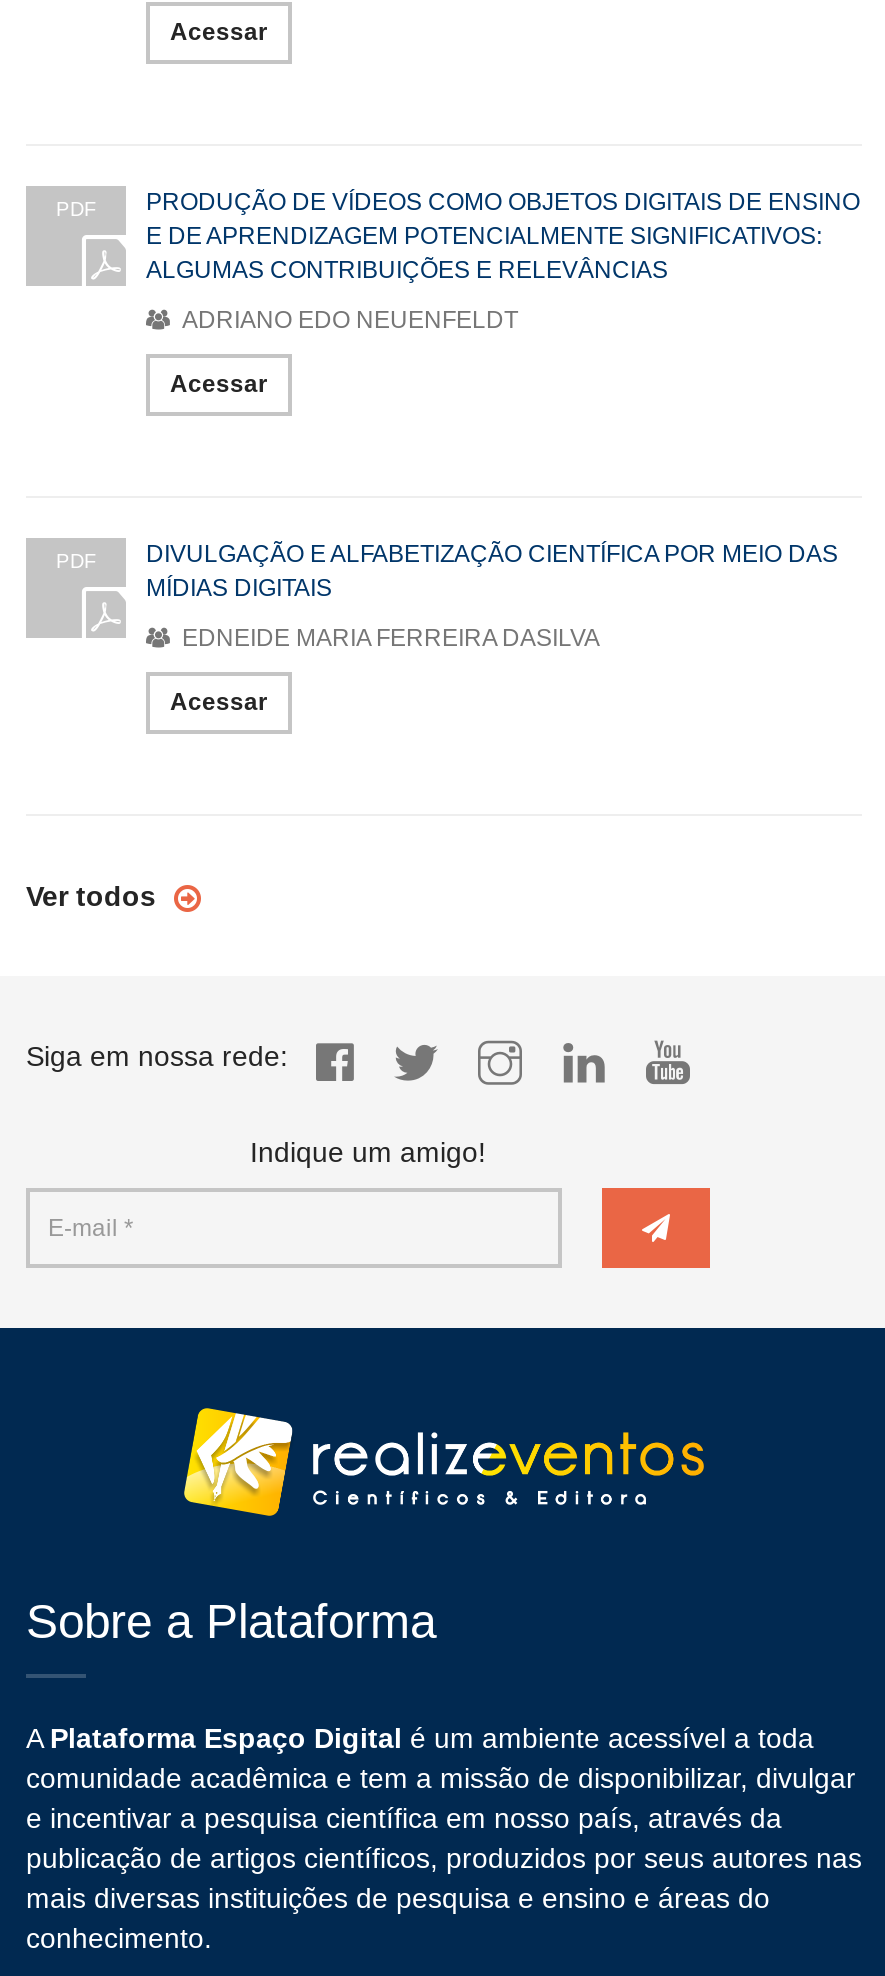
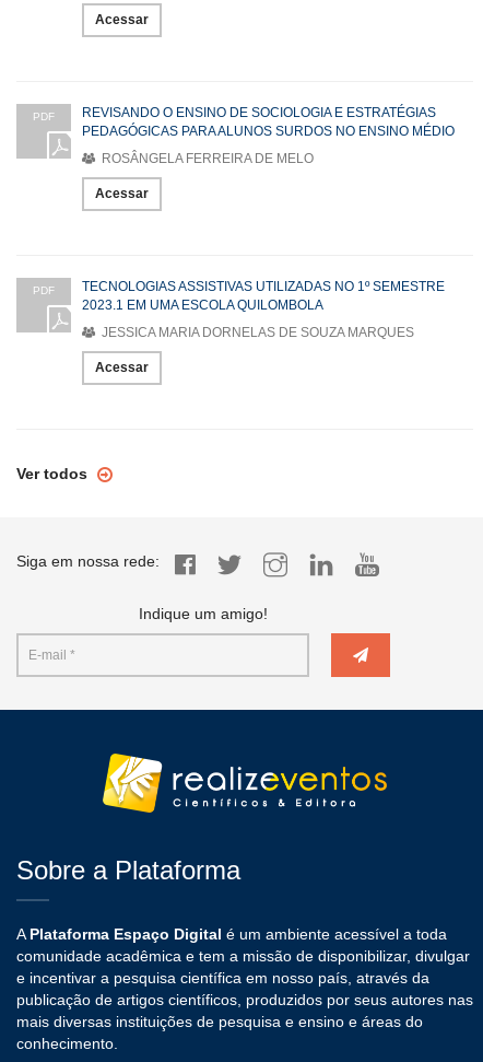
[146,188,860,284] PRODUÇÃO DE VÍDEOS COMO OBJETOS DIGITAIS DE ENSINO | E DE APRENDIZAGEM POTENCIALMENTE SIGNIFICATIVOS: | ALGUMAS CONTRIBUIÇÕES E RELEVÂNCIAS -> [82,105,455,139] REVISANDO O ENSINO DE SOCIOLOGIA E ESTRATÉGIAS | PEDAGÓGICAS PARA ALUNOS SURDOS NO ENSINO MÉDIO
[176,306,518,334] ADRIANO EDO NEUENFELDT -> [98,151,314,166] ROSÂNGELA FERREIRA DE MELO
[146,540,838,602] DIVULGAÇÃO E ALFABETIZAÇÃO CIENTÍFICA POR MEIO DAS | MÍDIAS DIGITAIS -> [82,279,445,313] TECNOLOGIAS ASSISTIVAS UTILIZADAS NO 1º SEMESTRE | 2023.1 EM UMA ESCOLA QUILOMBOLA
[176,624,600,652] EDNEIDE MARIA FERREIRA DASILVA -> [98,325,414,340] JESSICA MARIA DORNELAS DE SOUZA MARQUES

